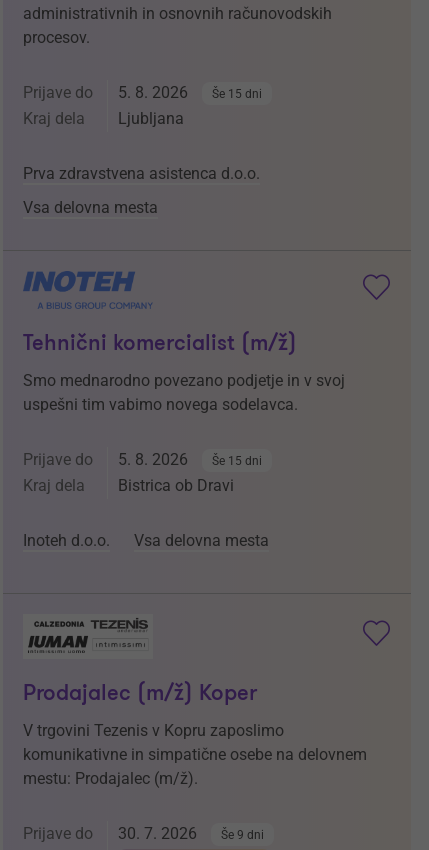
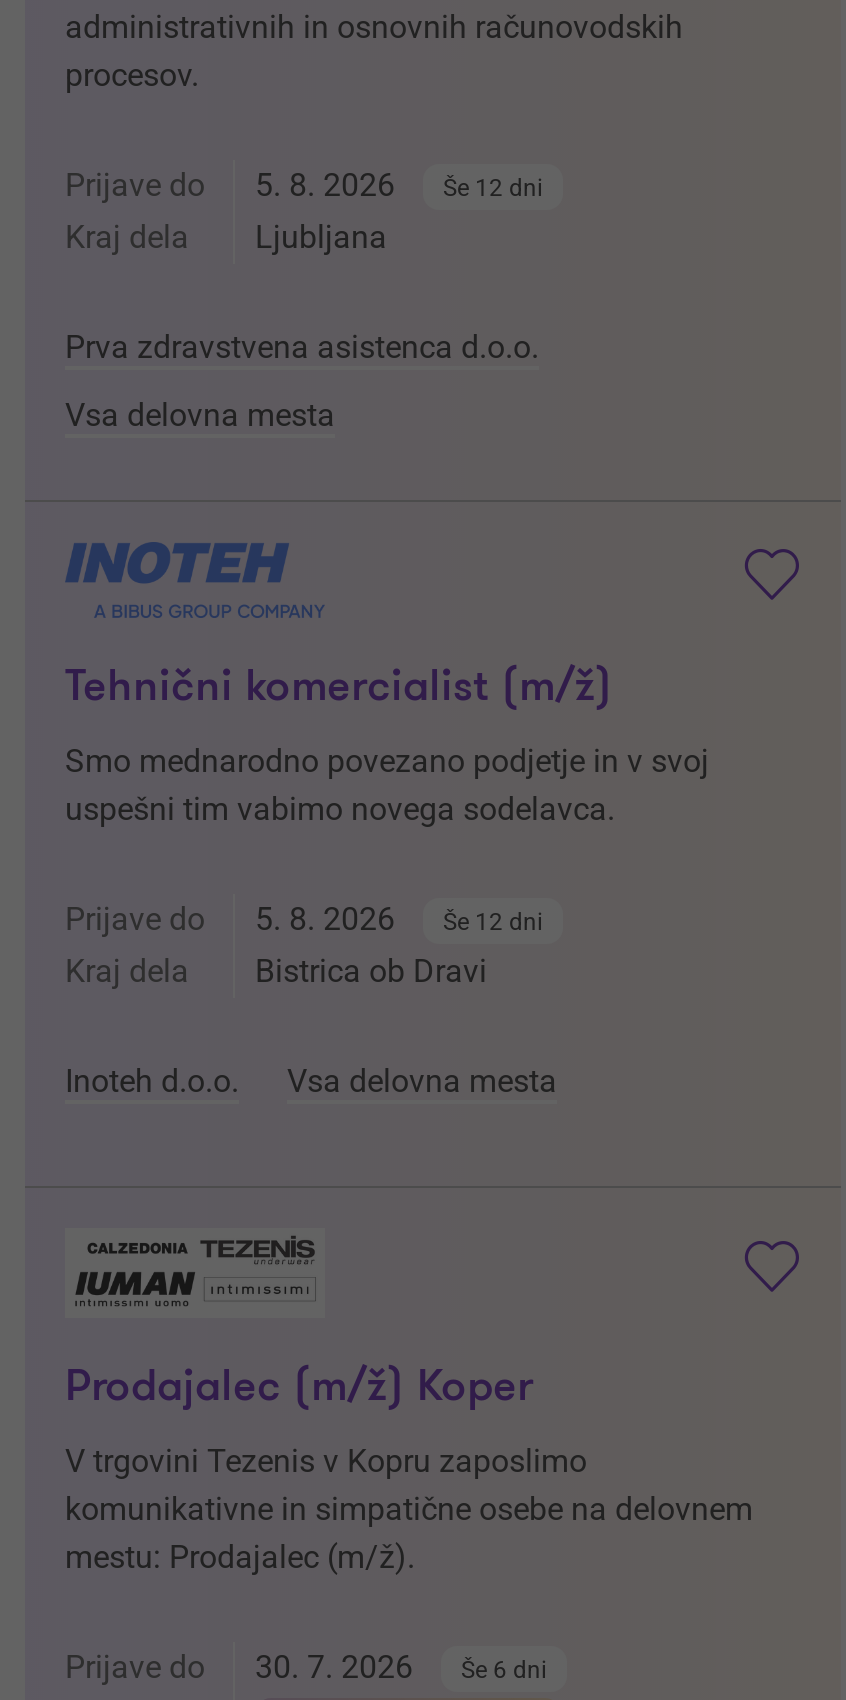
[23,83,262,102] Prijave do 5. 8. 2026 Še 15 dni -> [65,165,543,203] Prijave do 5. 8. 2026 Še 12 dni
[23,450,262,469] Prijave do 5. 8. 2026 Še 15 dni -> [65,899,543,937] Prijave do 5. 8. 2026 Še 12 dni
[23,823,264,842] Prijave do 30. 7. 2026 Še 9 dni -> [65,1647,547,1685] Prijave do 30. 7. 2026 Še 6 dni

